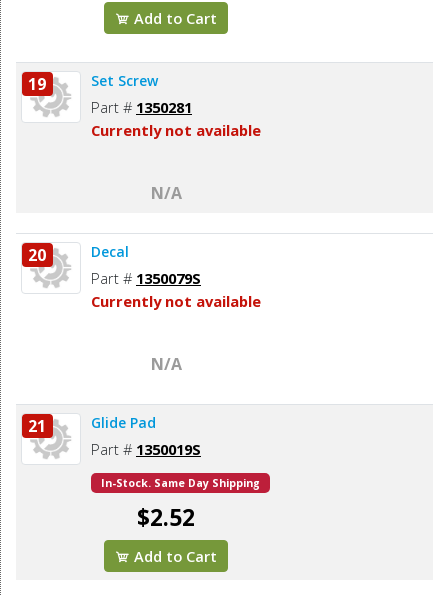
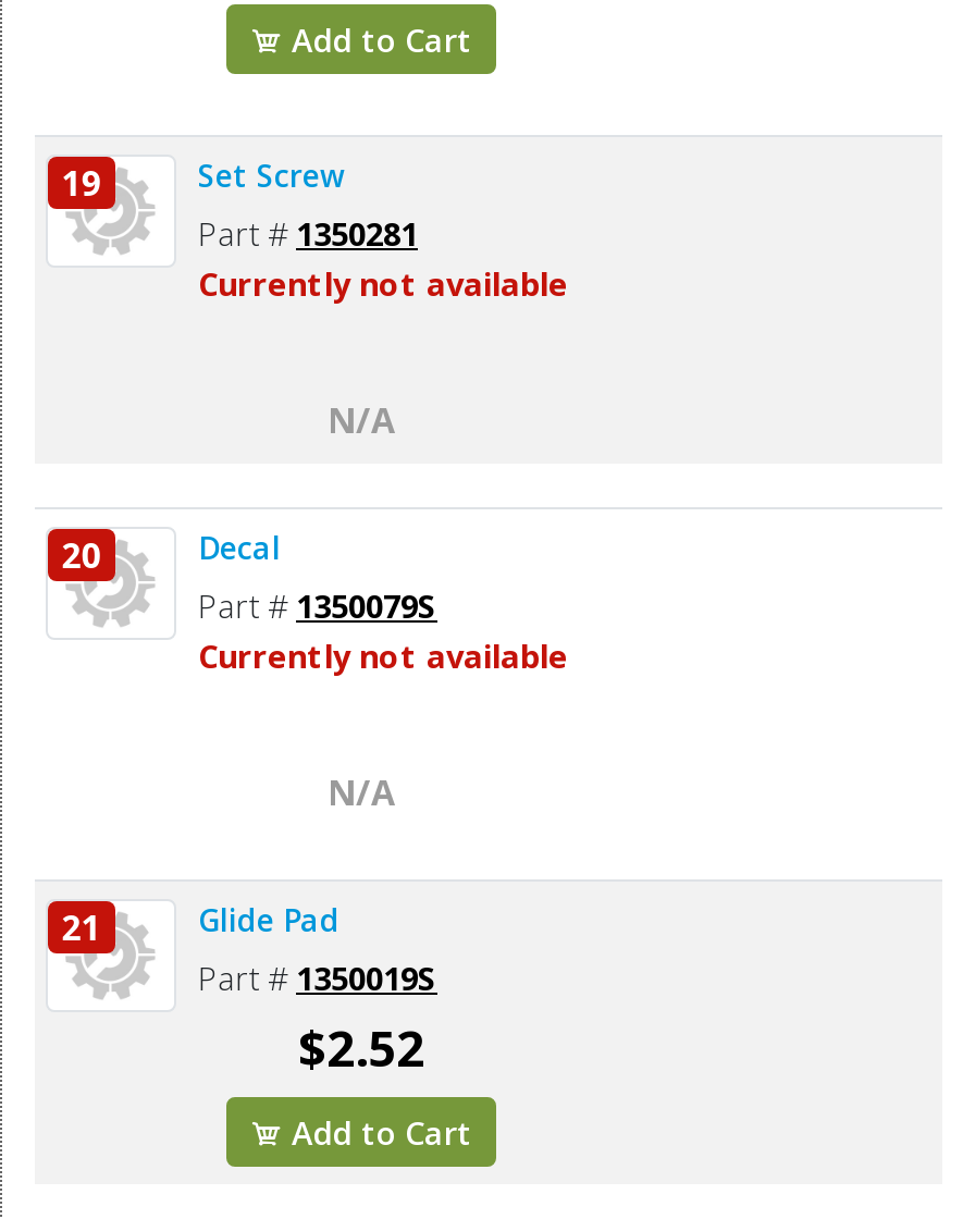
[101,476,260,490] In-Stock. Same Day Shipping -> none

